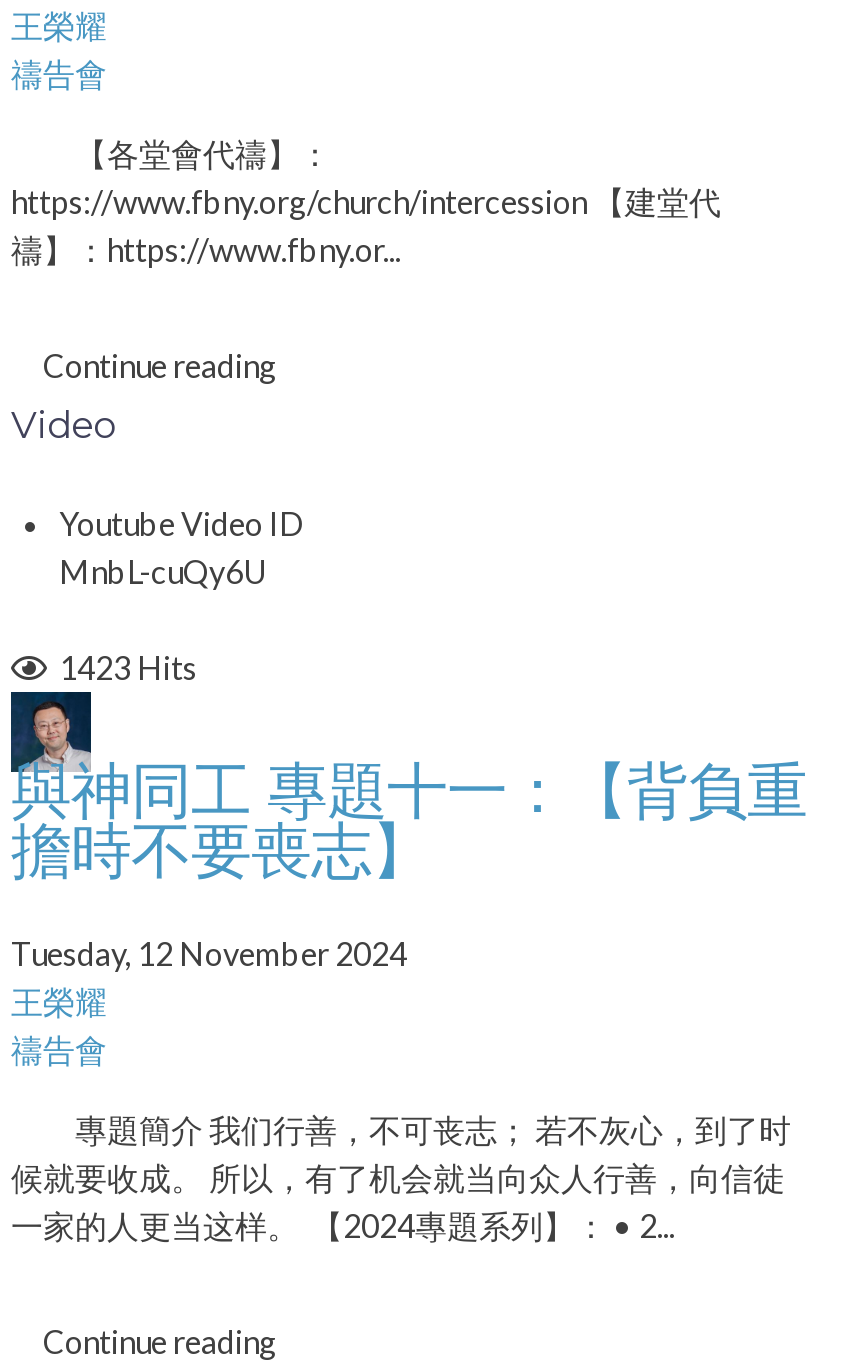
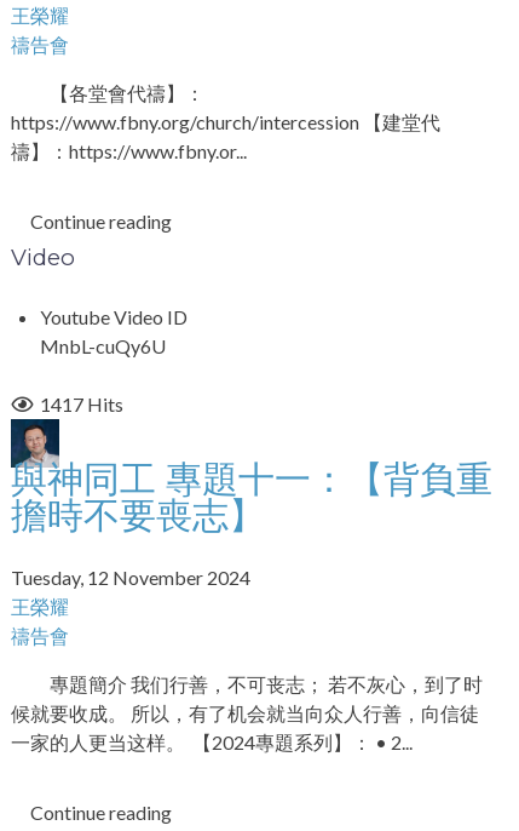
[47,649,197,687] 1423 Hits -> [33,393,123,416] 1417 Hits

